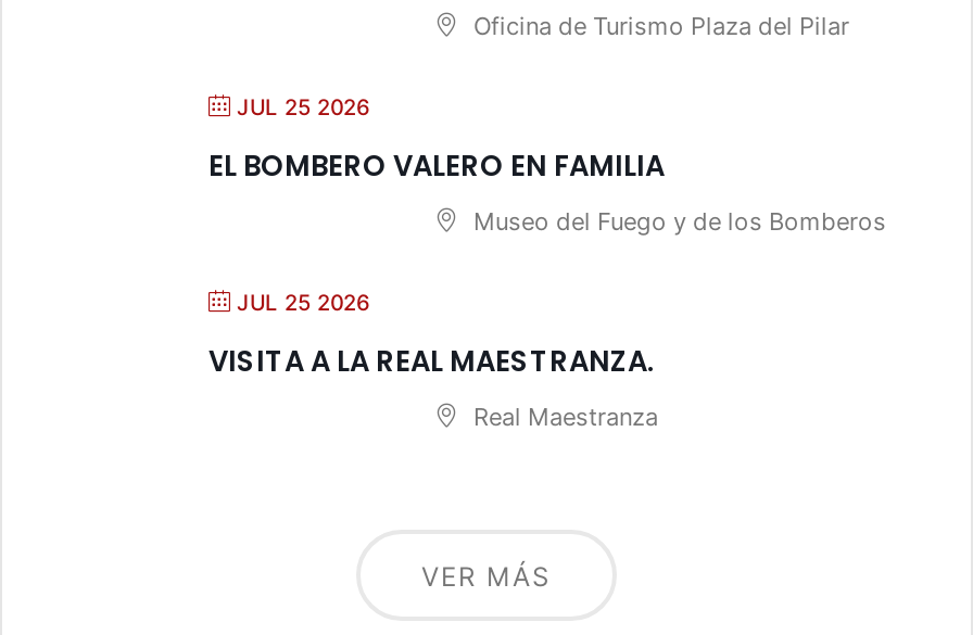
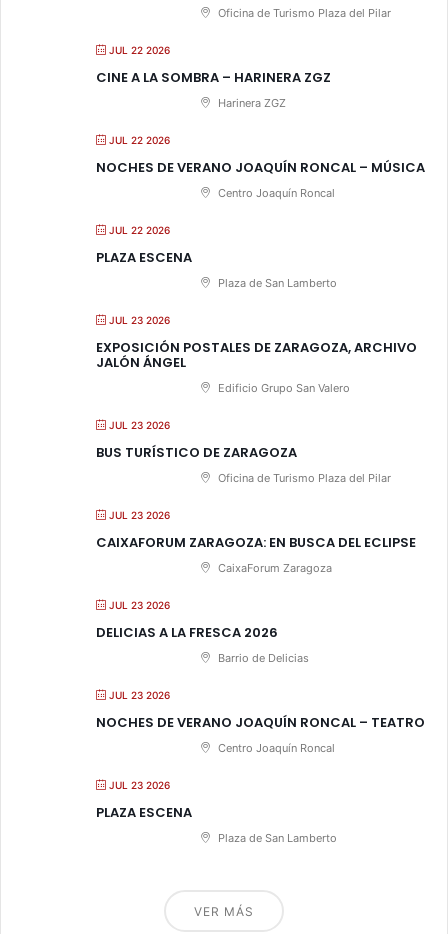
[208,94,886,432] JUL 25 2026 | EL BOMBERO VALERO EN FAMILIA | Museo del Fuego y de los Bomberos | JUL 25 2026 | VISITA A LA REAL MAESTRANZA. | Real Maestranza -> [96,44,425,845] JUL 22 2026 | CINE A LA SOMBRA – HARINERA ZGZ | Harinera ZGZ | JUL 22 2026 | NOCHES DE VERANO JOAQUÍN RONCAL – MÚSICA | Centro Joaquín Roncal | JUL 22 2026 | PLAZA ESCENA | Plaza de San Lamberto | JUL 23 2026 | EXPOSICIÓN POSTALES DE ZARAGOZA, ARCHIVO | JALÓN ÁNGEL | Edificio Grupo San Valero | JUL 23 2026 | BUS TURÍSTICO DE ZARAGOZA | Oficina de Turismo Plaza del Pilar | JUL 23 2026 | CAIXAFORUM ZARAGOZA: EN BUSCA DEL ECLIPSE | CaixaForum Zaragoza | JUL 23 2026 | DELICIAS A LA FRESCA 2026 | Barrio de Delicias | JUL 23 2026 | NOCHES DE VERANO JOAQUÍN RONCAL – TEATRO | Centro Joaquín Roncal | JUL 23 2026 | PLAZA ESCENA | Plaza de San Lamberto

